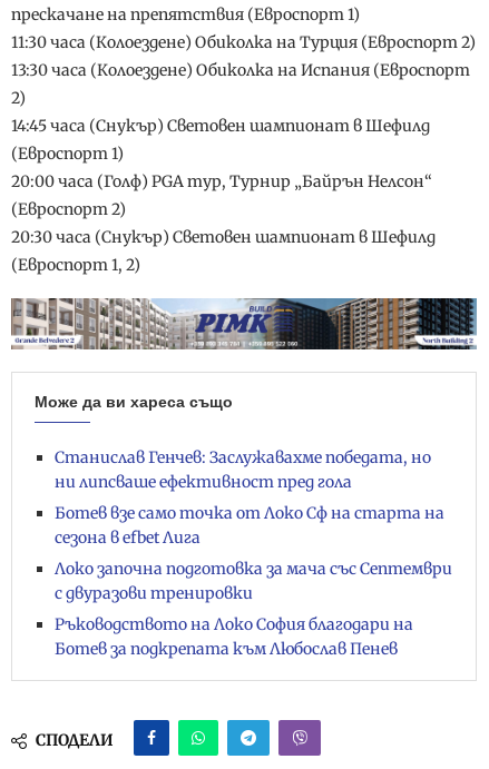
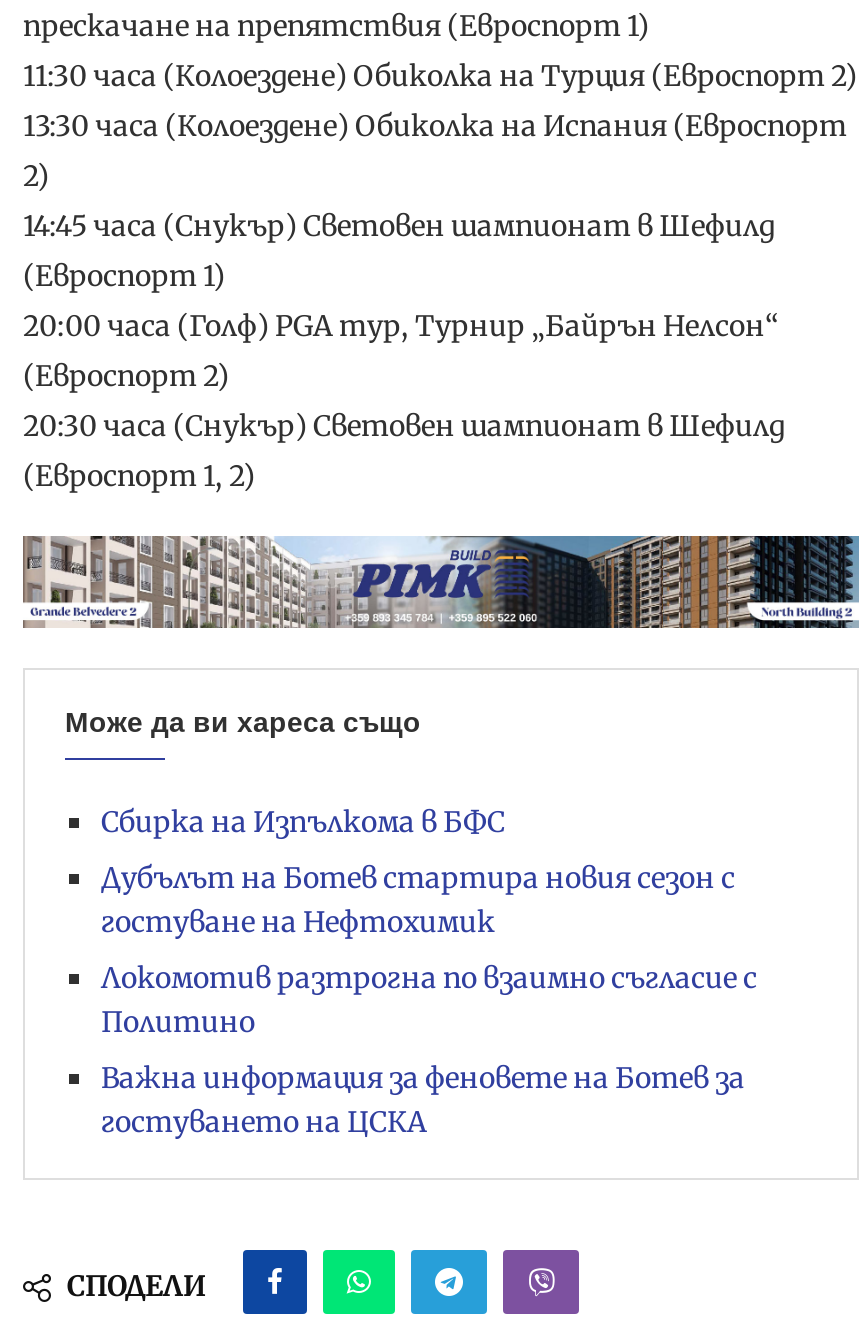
[55,448,431,492] Станислав Генчев: Заслужавахме победата, но | ни липсваше ефективност пред гола -> [101,805,505,841] Сбирка на Изпълкома в БФС
[55,504,444,548] Ботев взе само точка от Локо Сф на старта на | сезона в efbet Лига -> [101,861,735,941] Дубълът на Ботев стартира новия сезон с | гостуване на Нефтохимик
[55,559,452,604] Локо започна подготовка за мача със Септември | с двуразови тренировки -> [101,961,757,1041] Локомотив разтрогна по взаимно съгласие с | Политино
[55,615,413,659] Ръководството на Локо София благодари на | Ботев за подкрепата към Любослав Пенев -> [101,1061,745,1141] Важна информация за феновете на Ботев за | гостуването на ЦСКА

